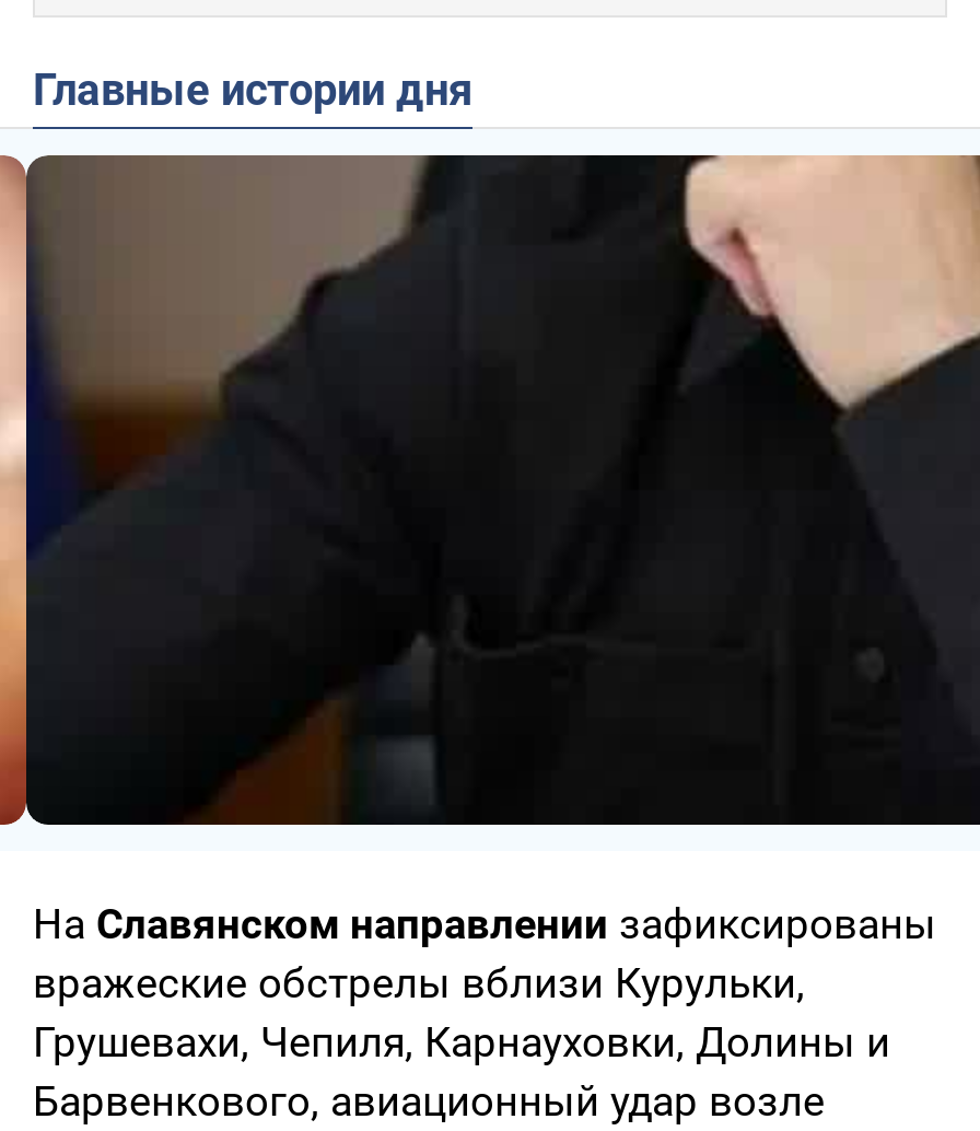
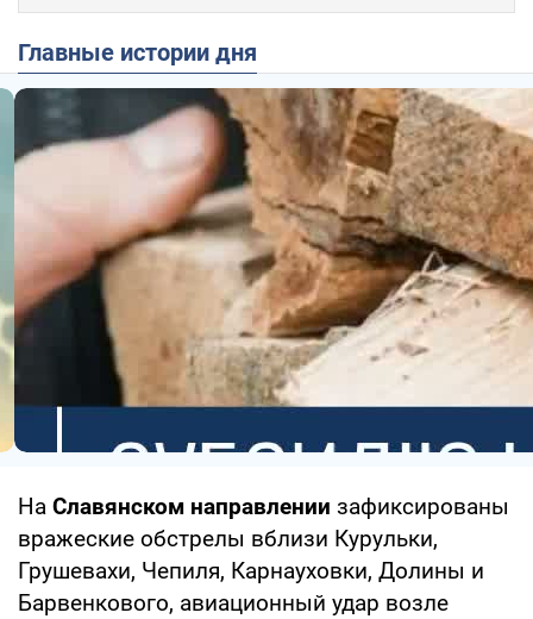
[7,153,973,827] [image] -> [4,87,529,454] [image]

